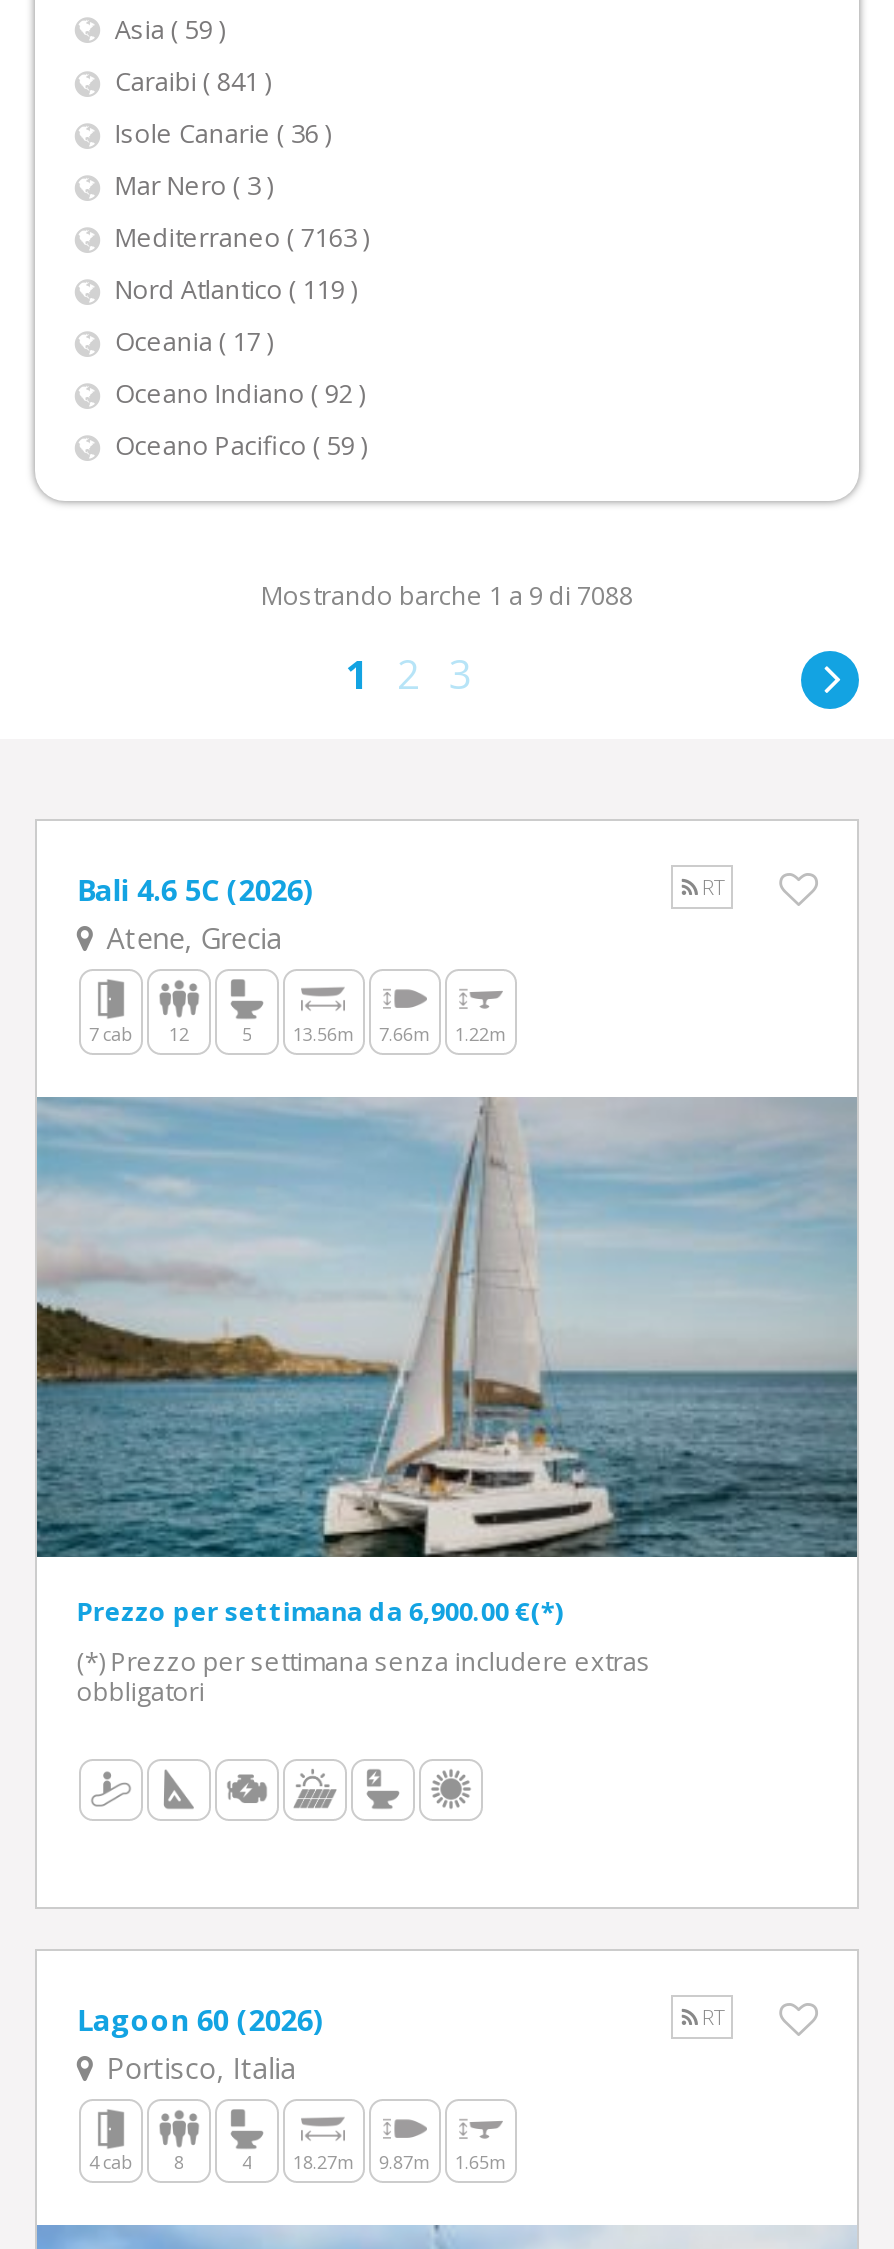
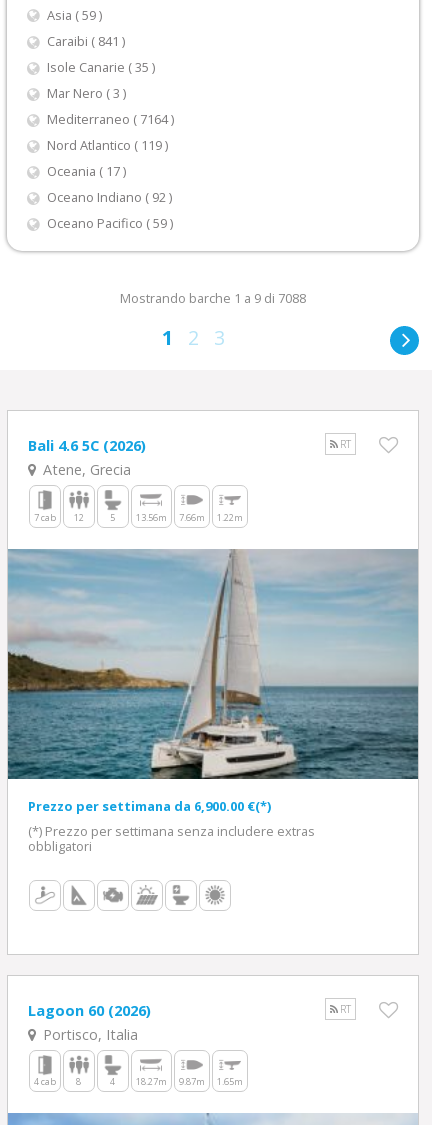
[115,114,331,150] Isole Canarie ( 36 ) -> [47,58,155,76] Isole Canarie ( 35 )
[115,219,369,255] Mediterraneo ( 7163 ) -> [47,110,174,128] Mediterraneo ( 7164 )

